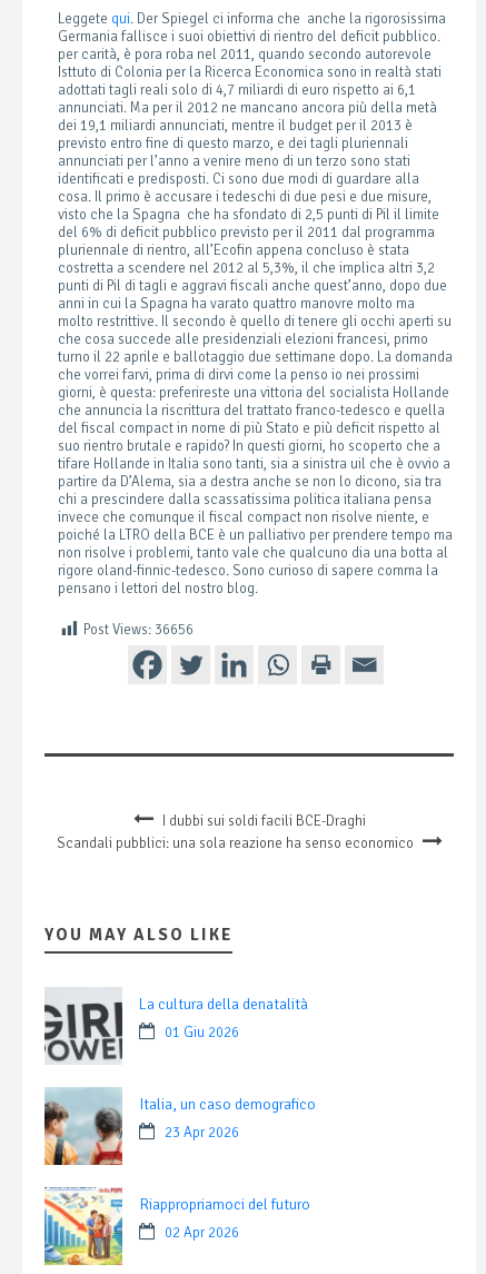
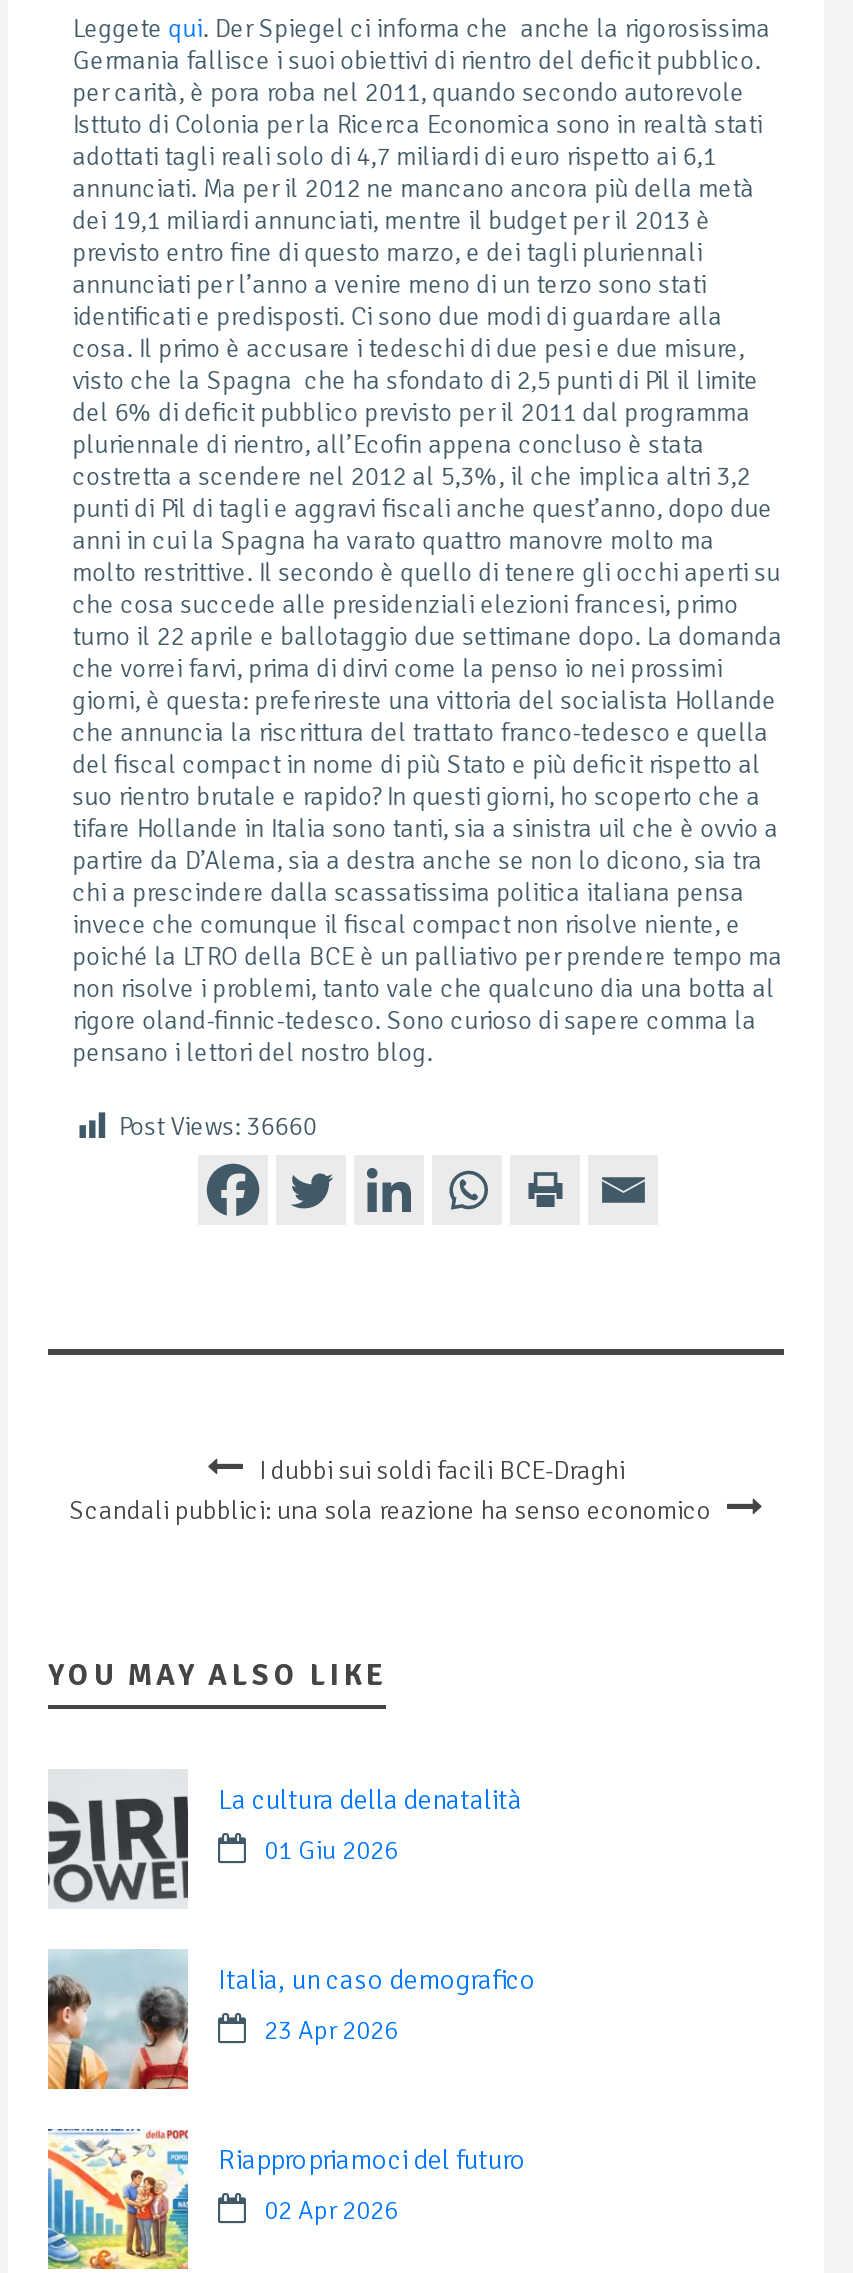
[84,621,194,639] Post Views: 36656 -> [118,1111,316,1143] Post Views: 36660

